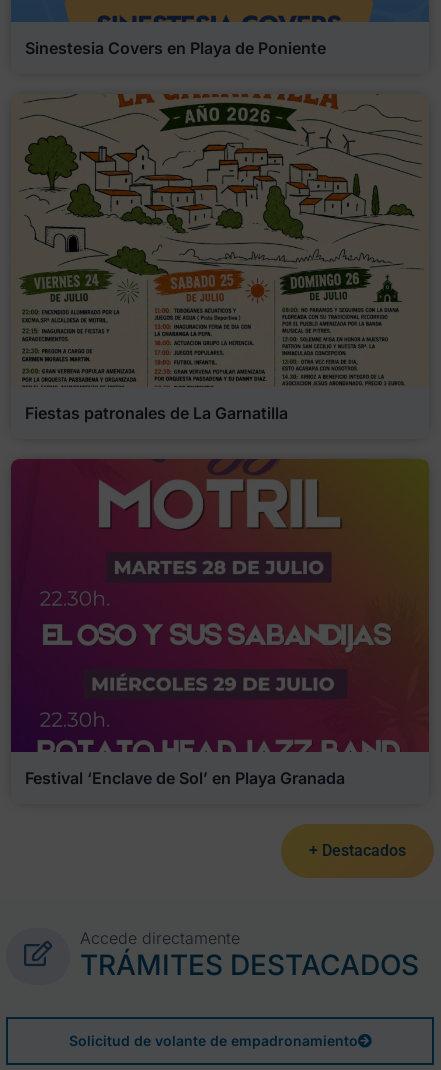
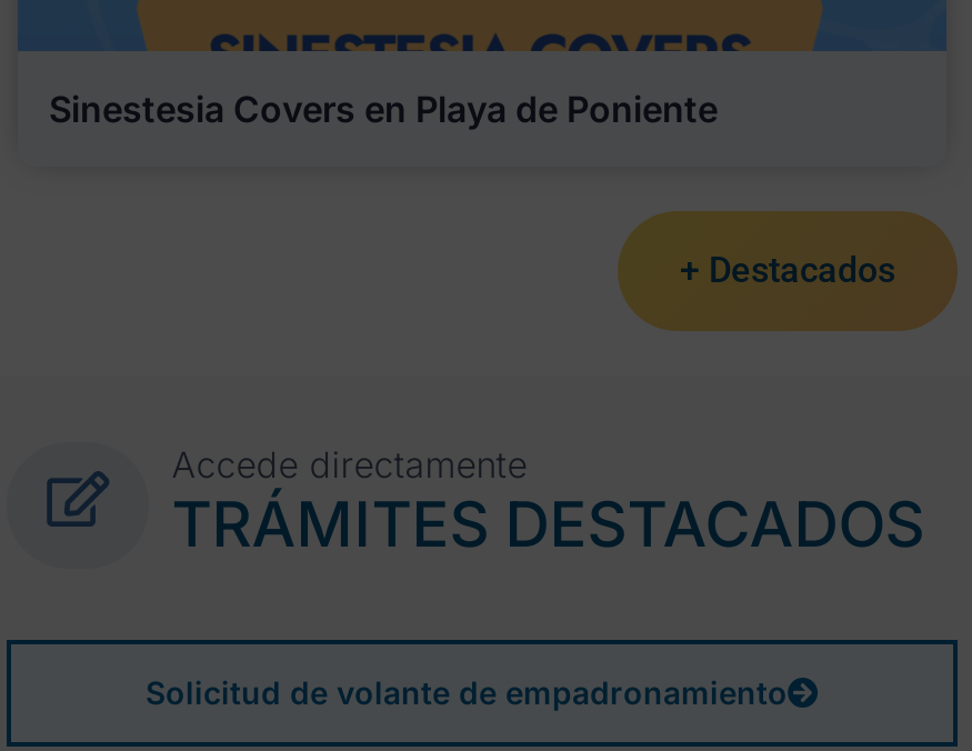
[11,92,429,423] [image] | Fiestas patronales de La Garnatilla -> none
[10,458,430,787] [image] | Festival ‘Enclave de Sol’ en Playa Granada -> none

